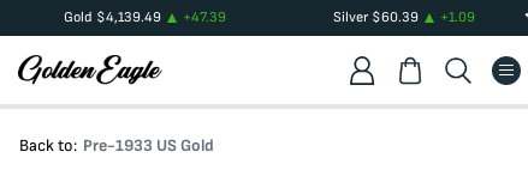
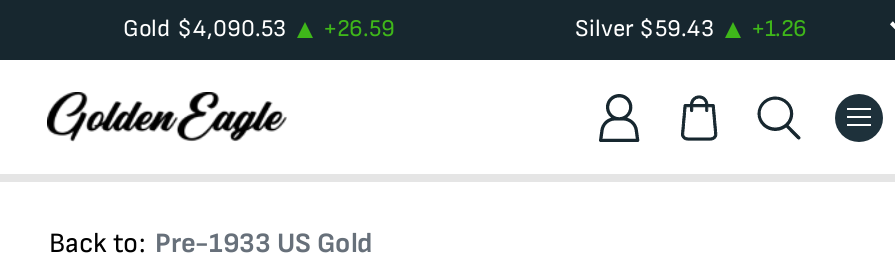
[64,8,161,26] Gold $4,139.49 -> [123,14,287,44] Gold $4,090.53
[183,8,226,26] +47.39 -> [323,14,395,44] +26.59
[333,8,419,26] Silver $60.39 -> [575,14,715,44] Silver $59.43
[440,8,475,26] +1.09 -> [751,14,807,44] +1.26

